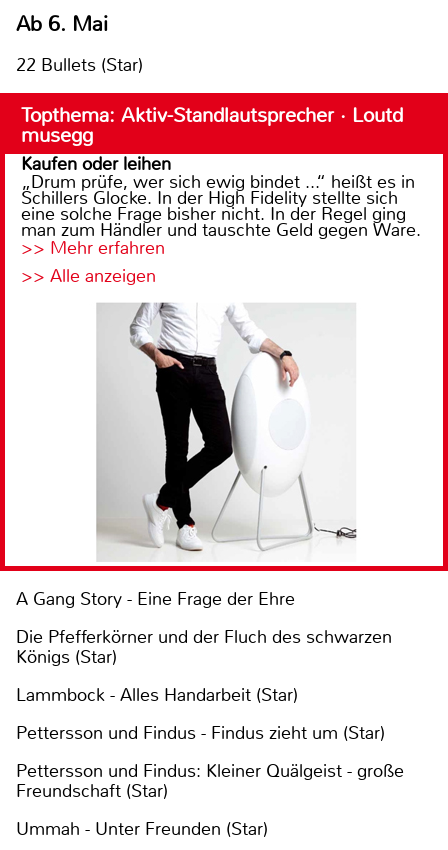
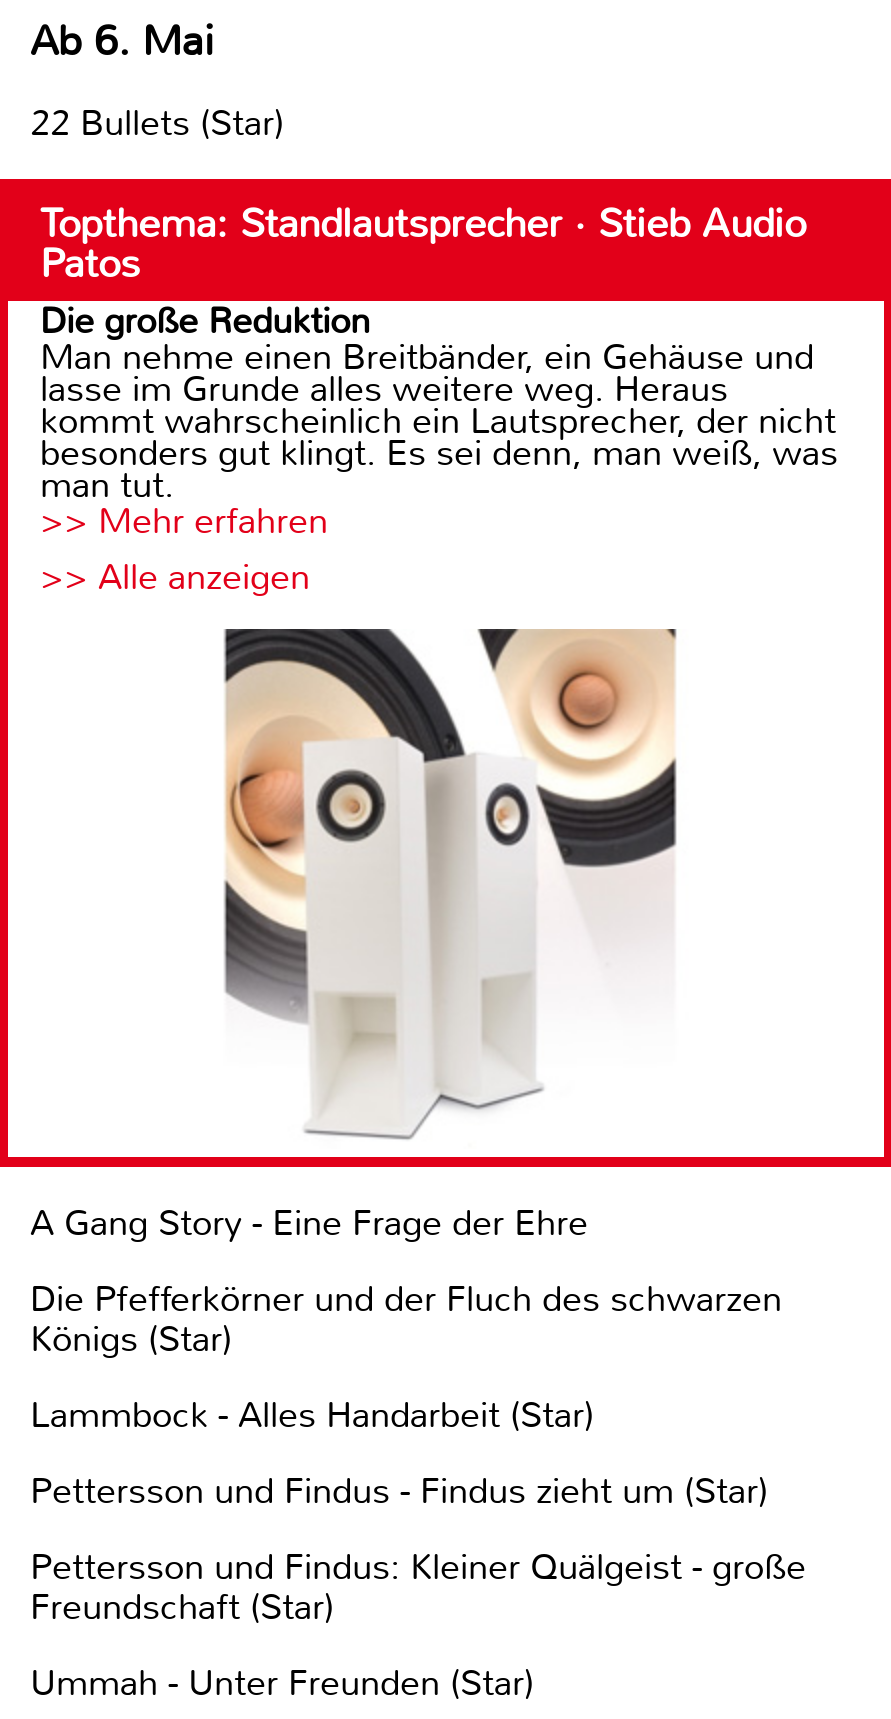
[21,103,421,242] Topthema: Aktiv-Standlautsprecher · Loutd | musegg | Kaufen oder leihen | „Drum prüfe, wer sich ewig bindet ...“ heißt es in | Schillers Glocke. In der High Fidelity stellte sich | eine solche Frage bisher nicht. In der Regel ging | man zum Händler und tauschte Geld gegen Ware. -> [40,200,838,510] Topthema: Standlautsprecher · Stieb Audio | Patos | Die große Reduktion | Man nehme einen Breitbänder, ein Gehäuse und | lasse im Grunde alles weitere weg. Heraus | kommt wahrscheinlich ein Lautsprecher, der nicht | besonders gut klingt. Es sei denn, man weiß, was | man tut.
[96,302,357,561] [image] -> [192,627,710,1143] [image]

